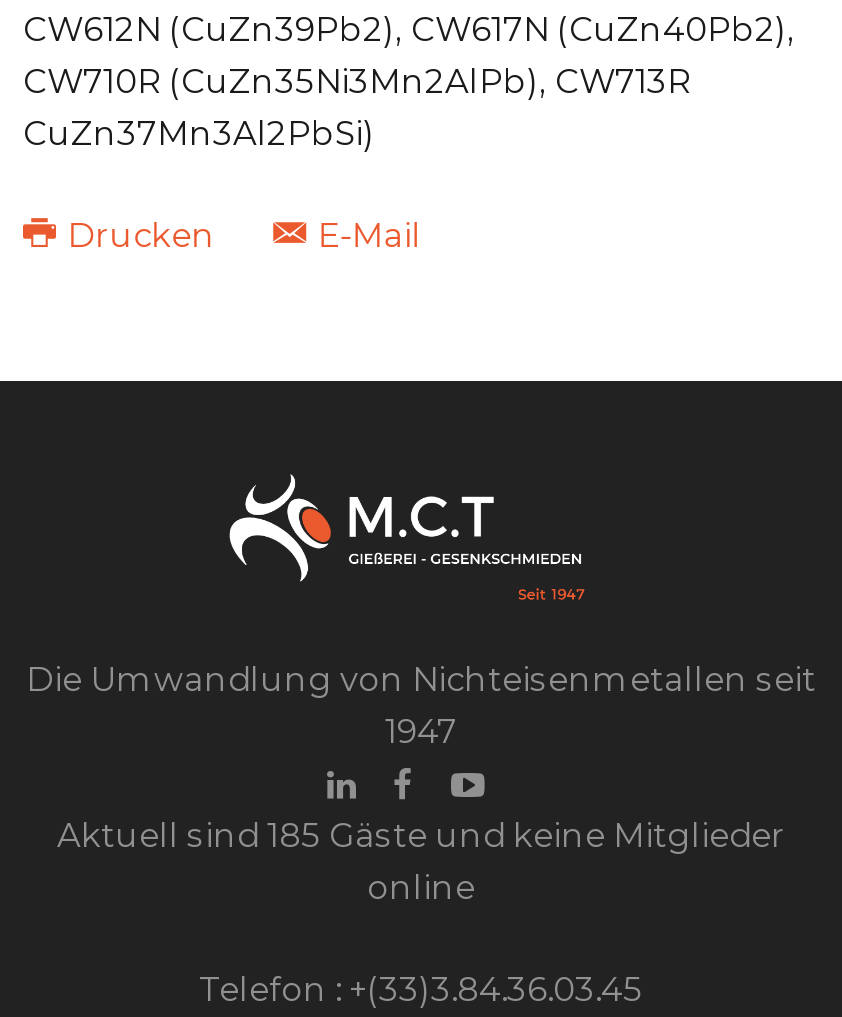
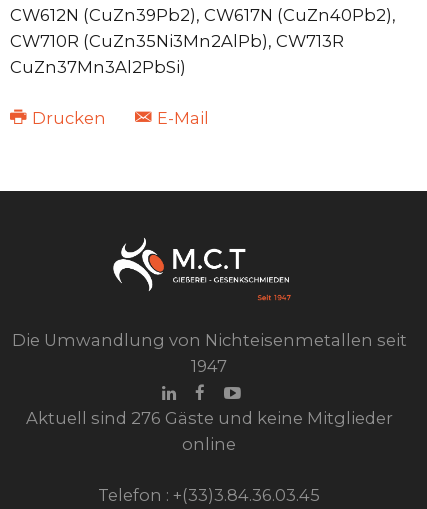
[57,815,785,855] Aktuell sind 185 Gäste und keine Mitglieder -> [25,408,392,428] Aktuell sind 276 Gäste und keine Mitglieder

